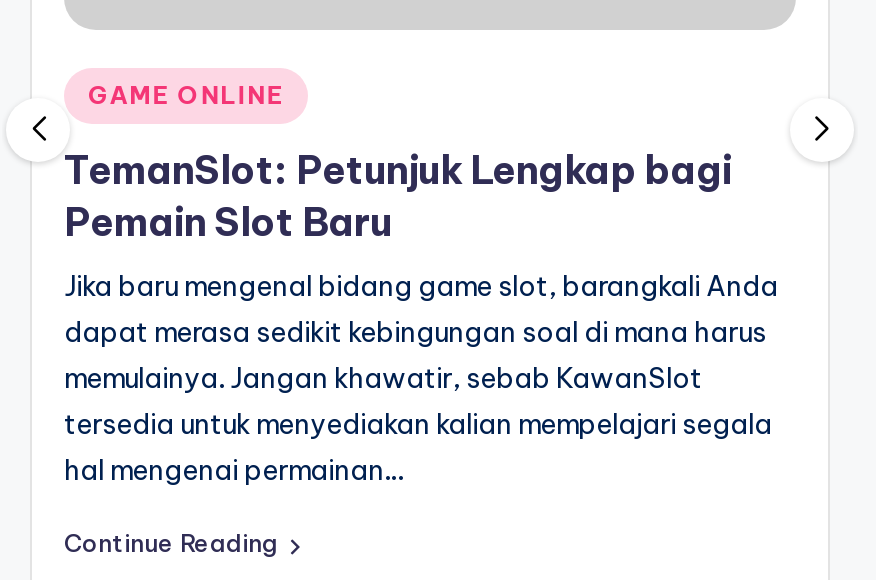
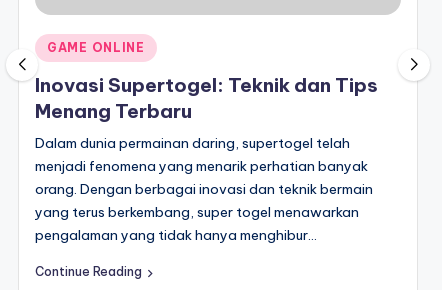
[64,147,732,247] TemanSlot: Petunjuk Lengkap bagi | Pemain Slot Baru -> [35,73,378,123] Inovasi Supertogel: Teknik dan Tips | Menang Terbaru
[64,269,778,489] Jika baru mengenal bidang game slot, barangkali Anda | dapat merasa sedikit kebingungan soal di mana harus | memulainya. Jangan khawatir, sebab KawanSlot | tersedia untuk menyediakan kalian mempelajari segala | hal mengenai permainan… -> [35,134,373,244] Dalam dunia permainan daring, supertogel telah | menjadi fenomena yang menarik perhatian banyak | orang. Dengan berbagai inovasi dan teknik bermain | yang terus berkembang, super togel menawarkan | pengalaman yang tidak hanya menghibur…

